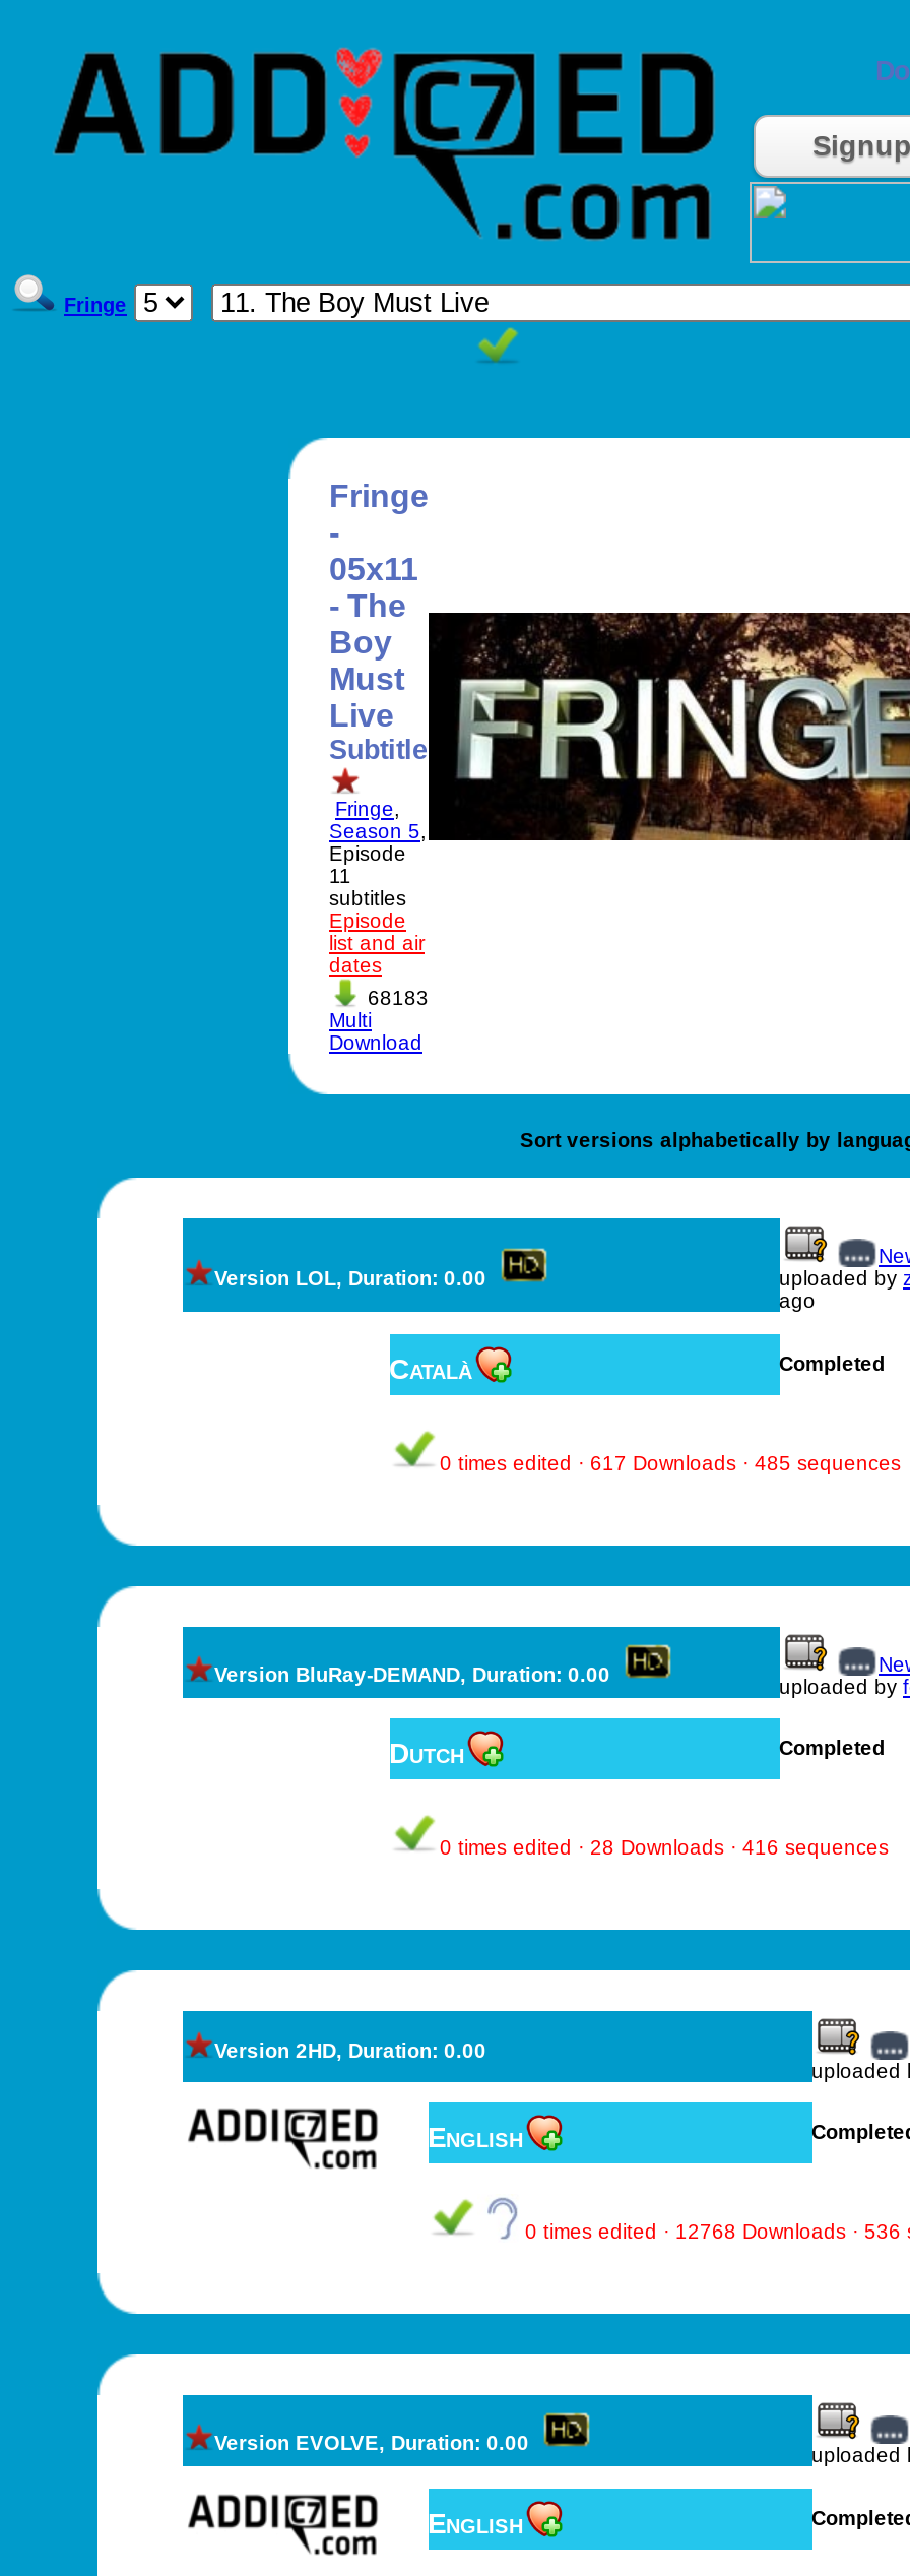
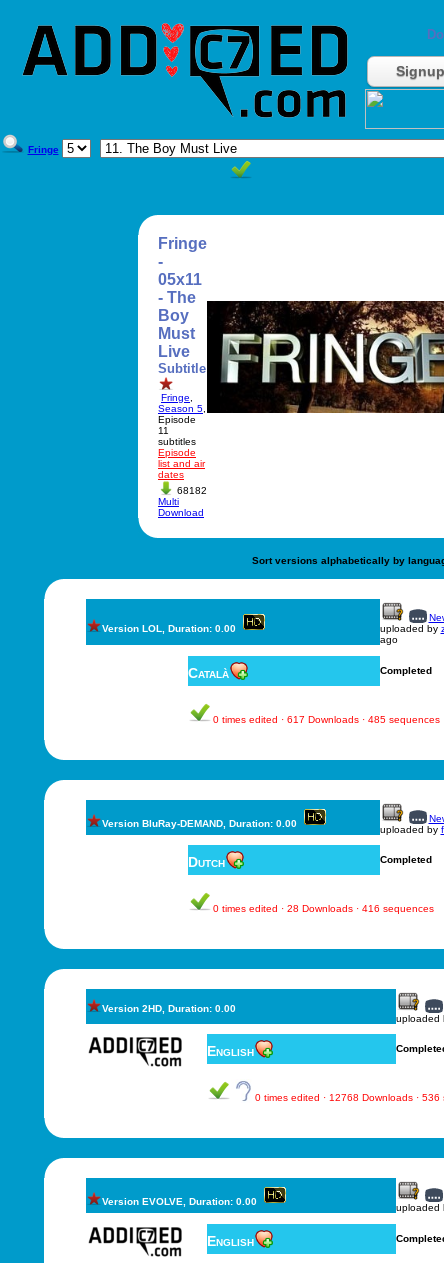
[362,987,429,1009] 68183 -> [174,485,207,496] 68182

